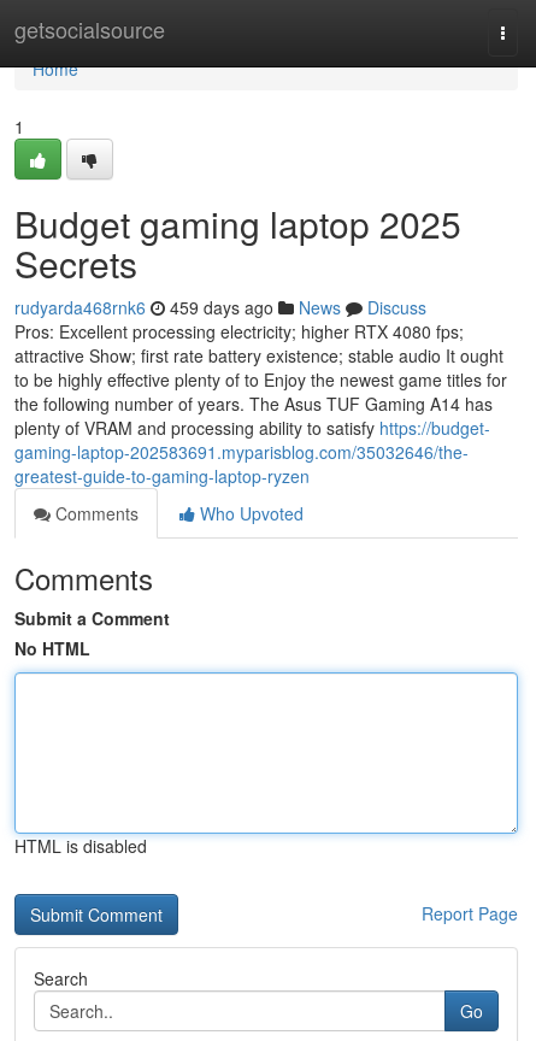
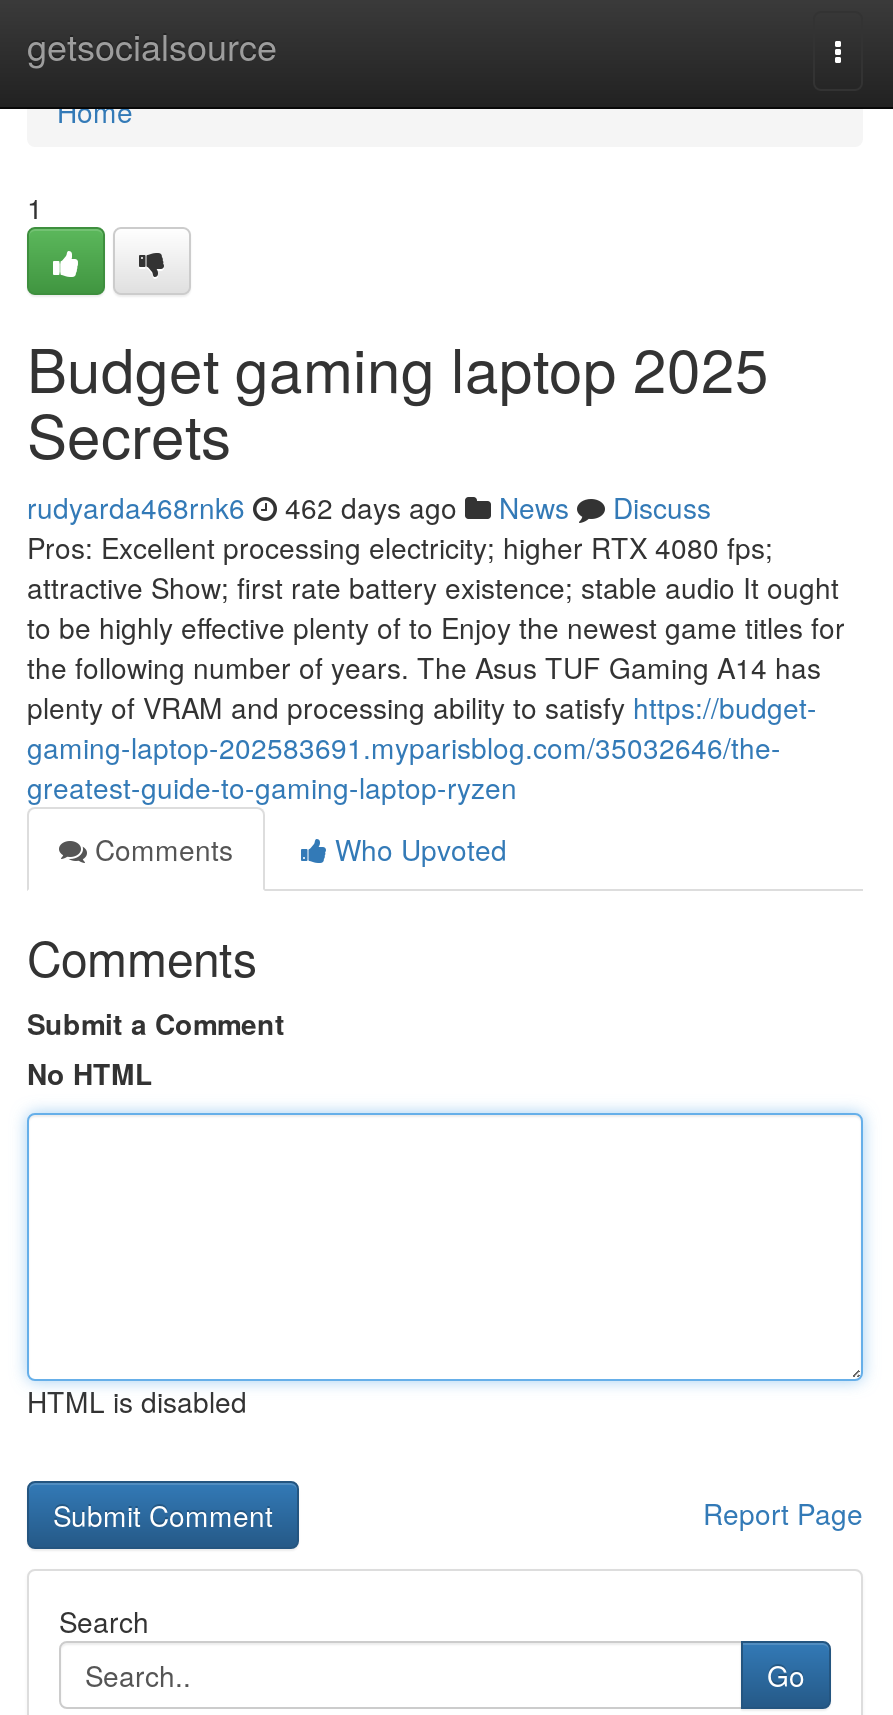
[14,295,426,319] rudyarda468rnk6 459 days ago News Discuss -> [27,487,711,527] rudyarda468rnk6 462 days ago News Discuss

